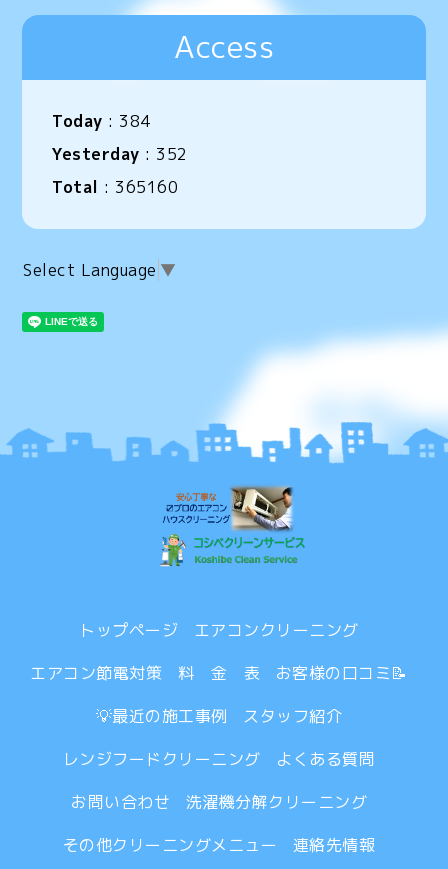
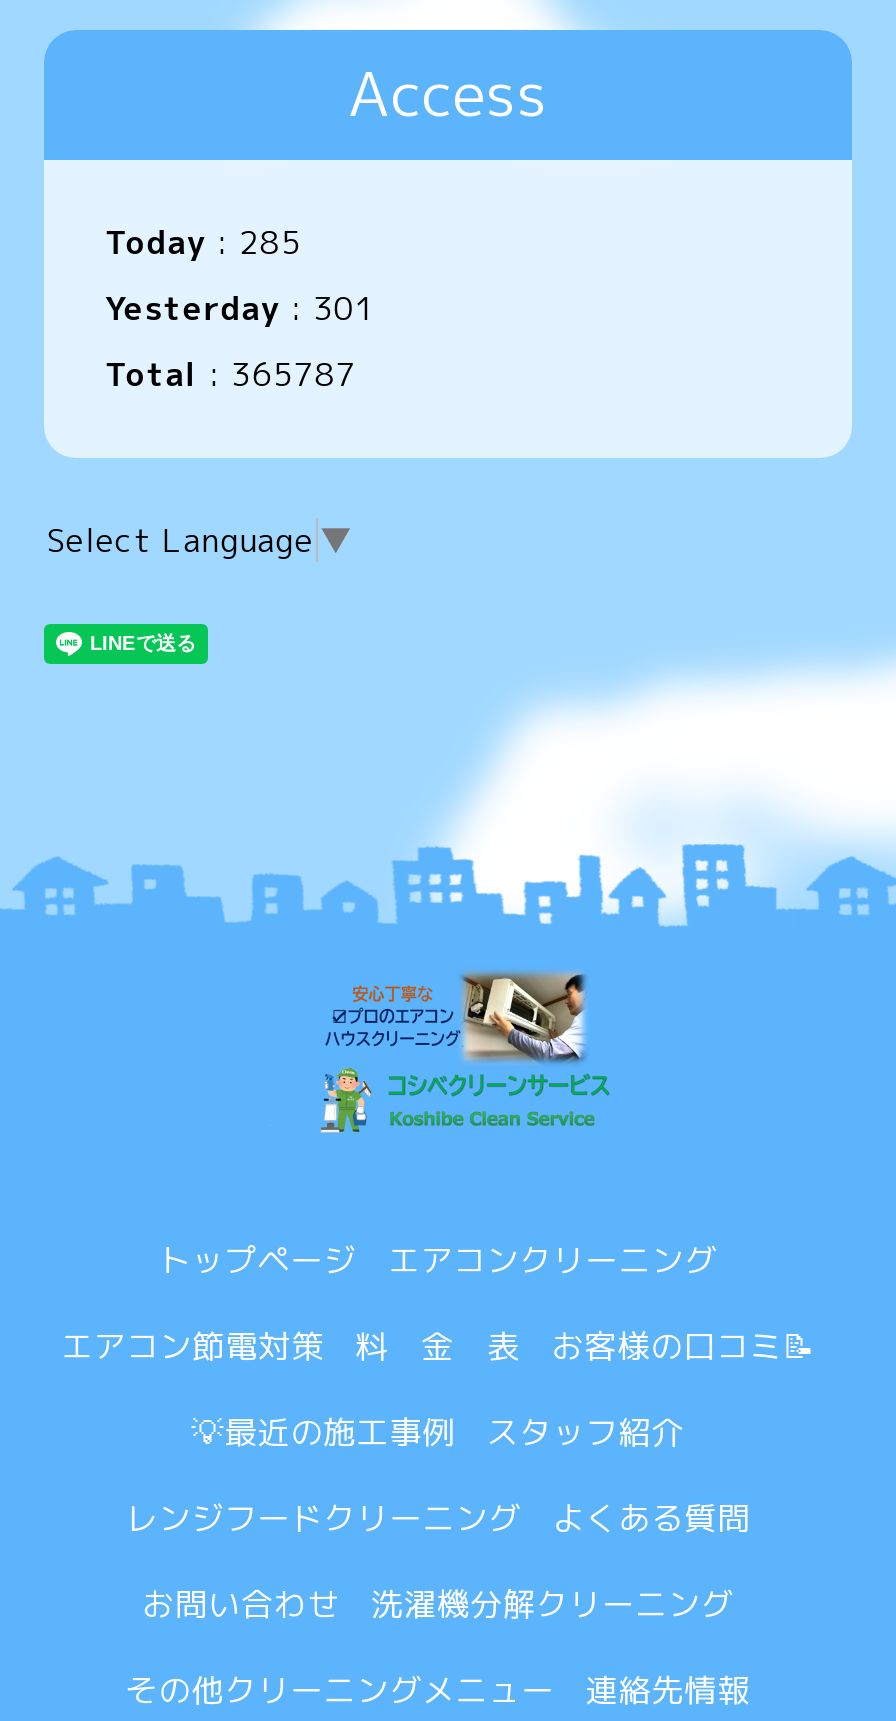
[52,110,151,132] Today: 384 -> [105,221,302,265] Today: 285
[52,143,188,165] Yesterday: 352 -> [105,287,376,331] Yesterday: 301
[52,176,178,198] Total: 365160 -> [105,353,357,397] Total: 365787

